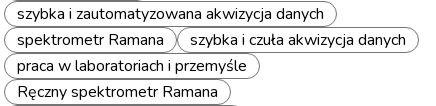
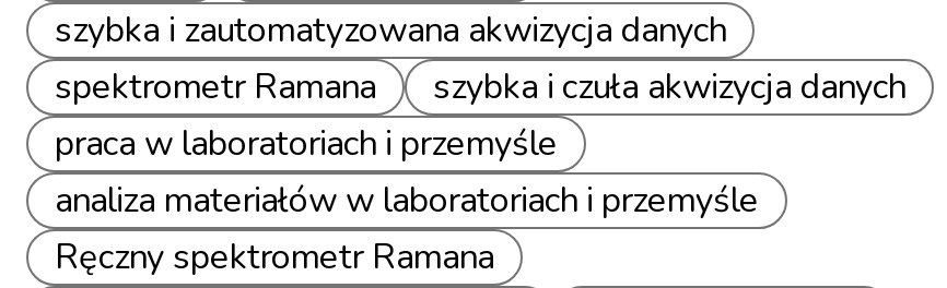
none -> [55,177,759,225] analiza materiałów w laboratoriach i przemyśle

